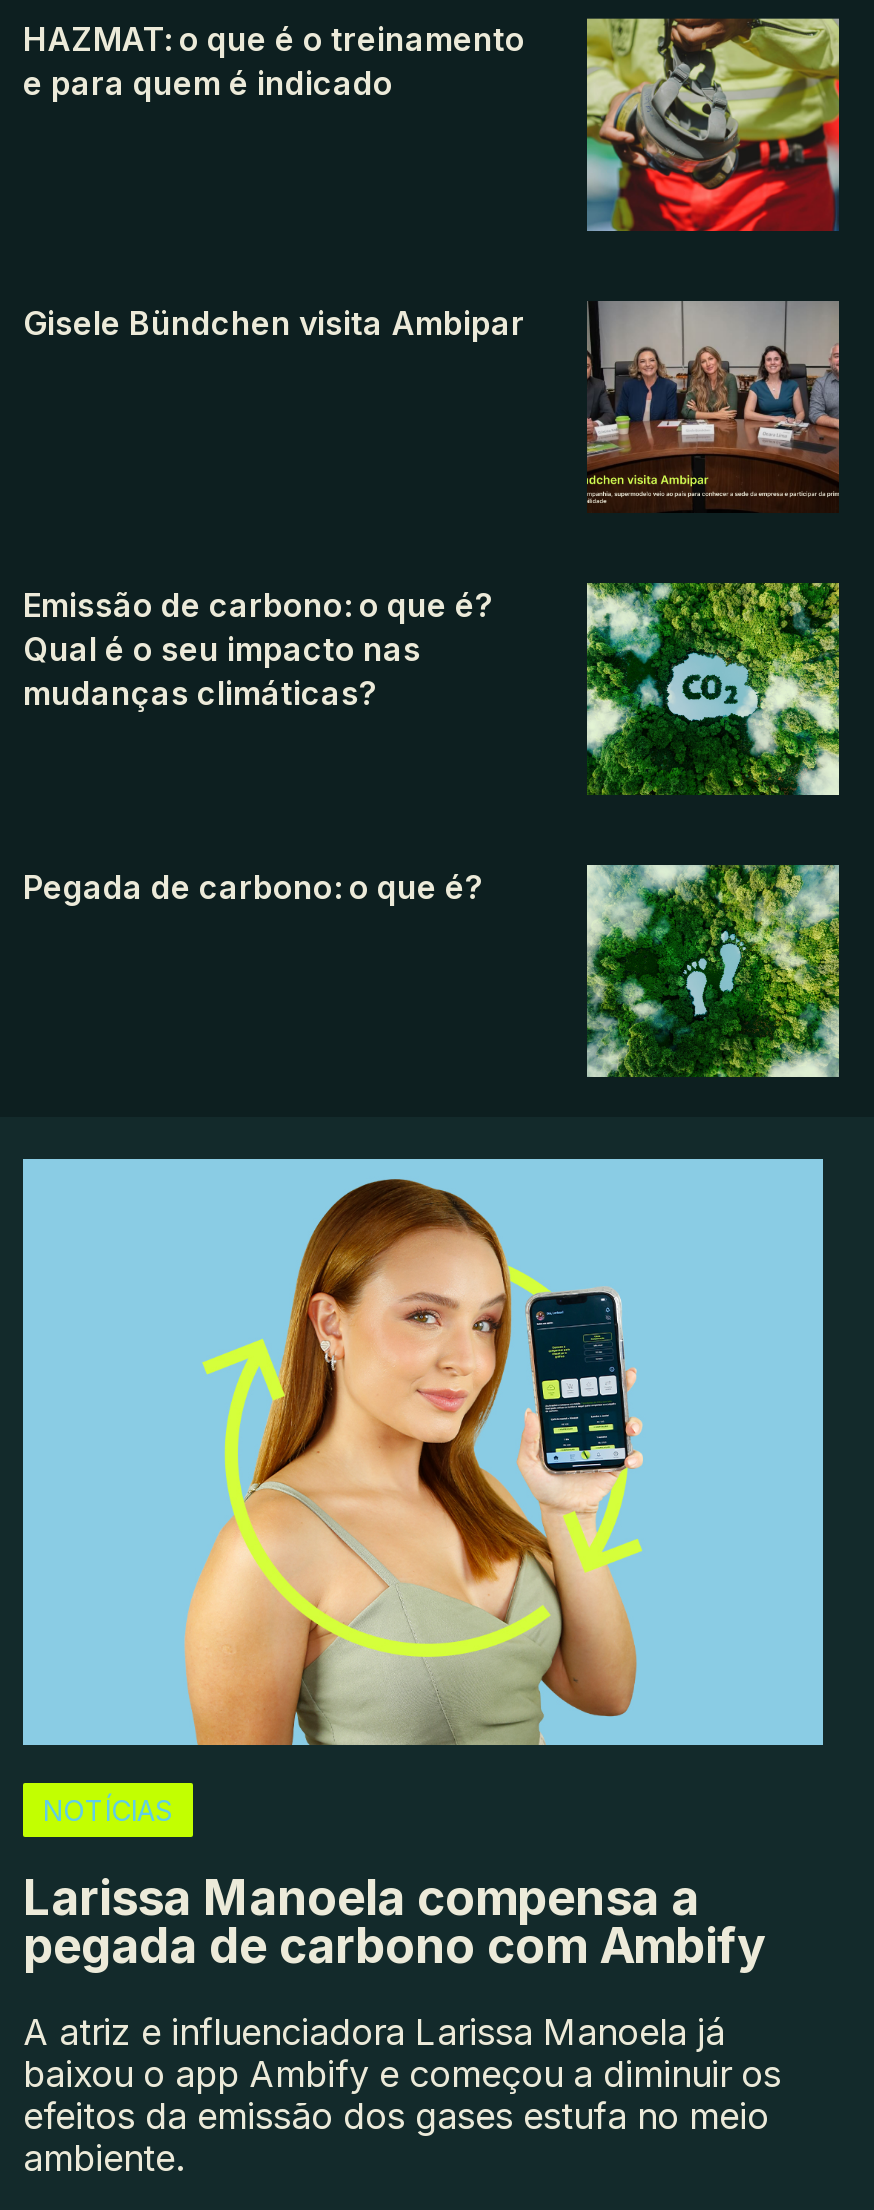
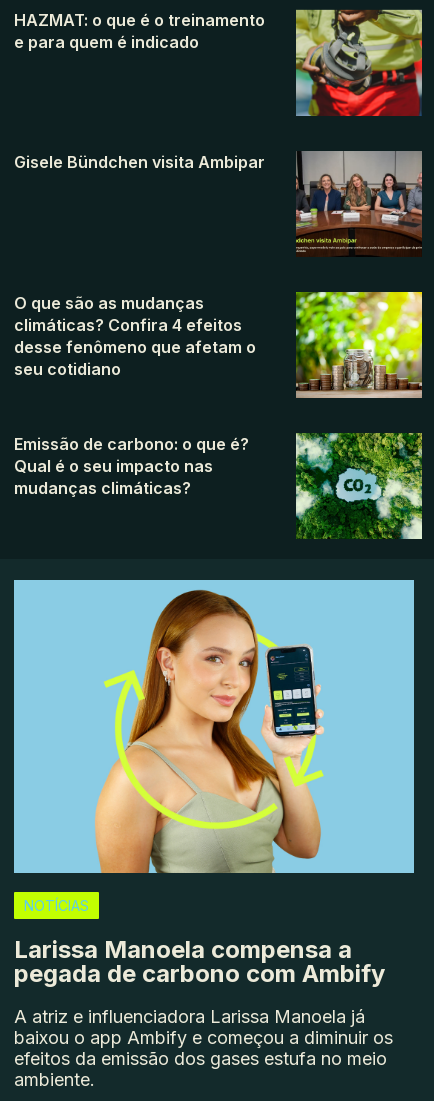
none -> [14,291,423,399] [image] | O que são as mudanças | climáticas? Confira 4 efeitos | desse fenômeno que afetam o | seu cotidiano
moved [23,585,493,713] -> [14,434,249,498]: Emissão de carbono: o que é? | Qual é o seu impacto nas | mudanças climáticas?
[23,867,483,907] Pegada de carbono: o que é? -> none
[585,863,841,1079] [image] -> none

